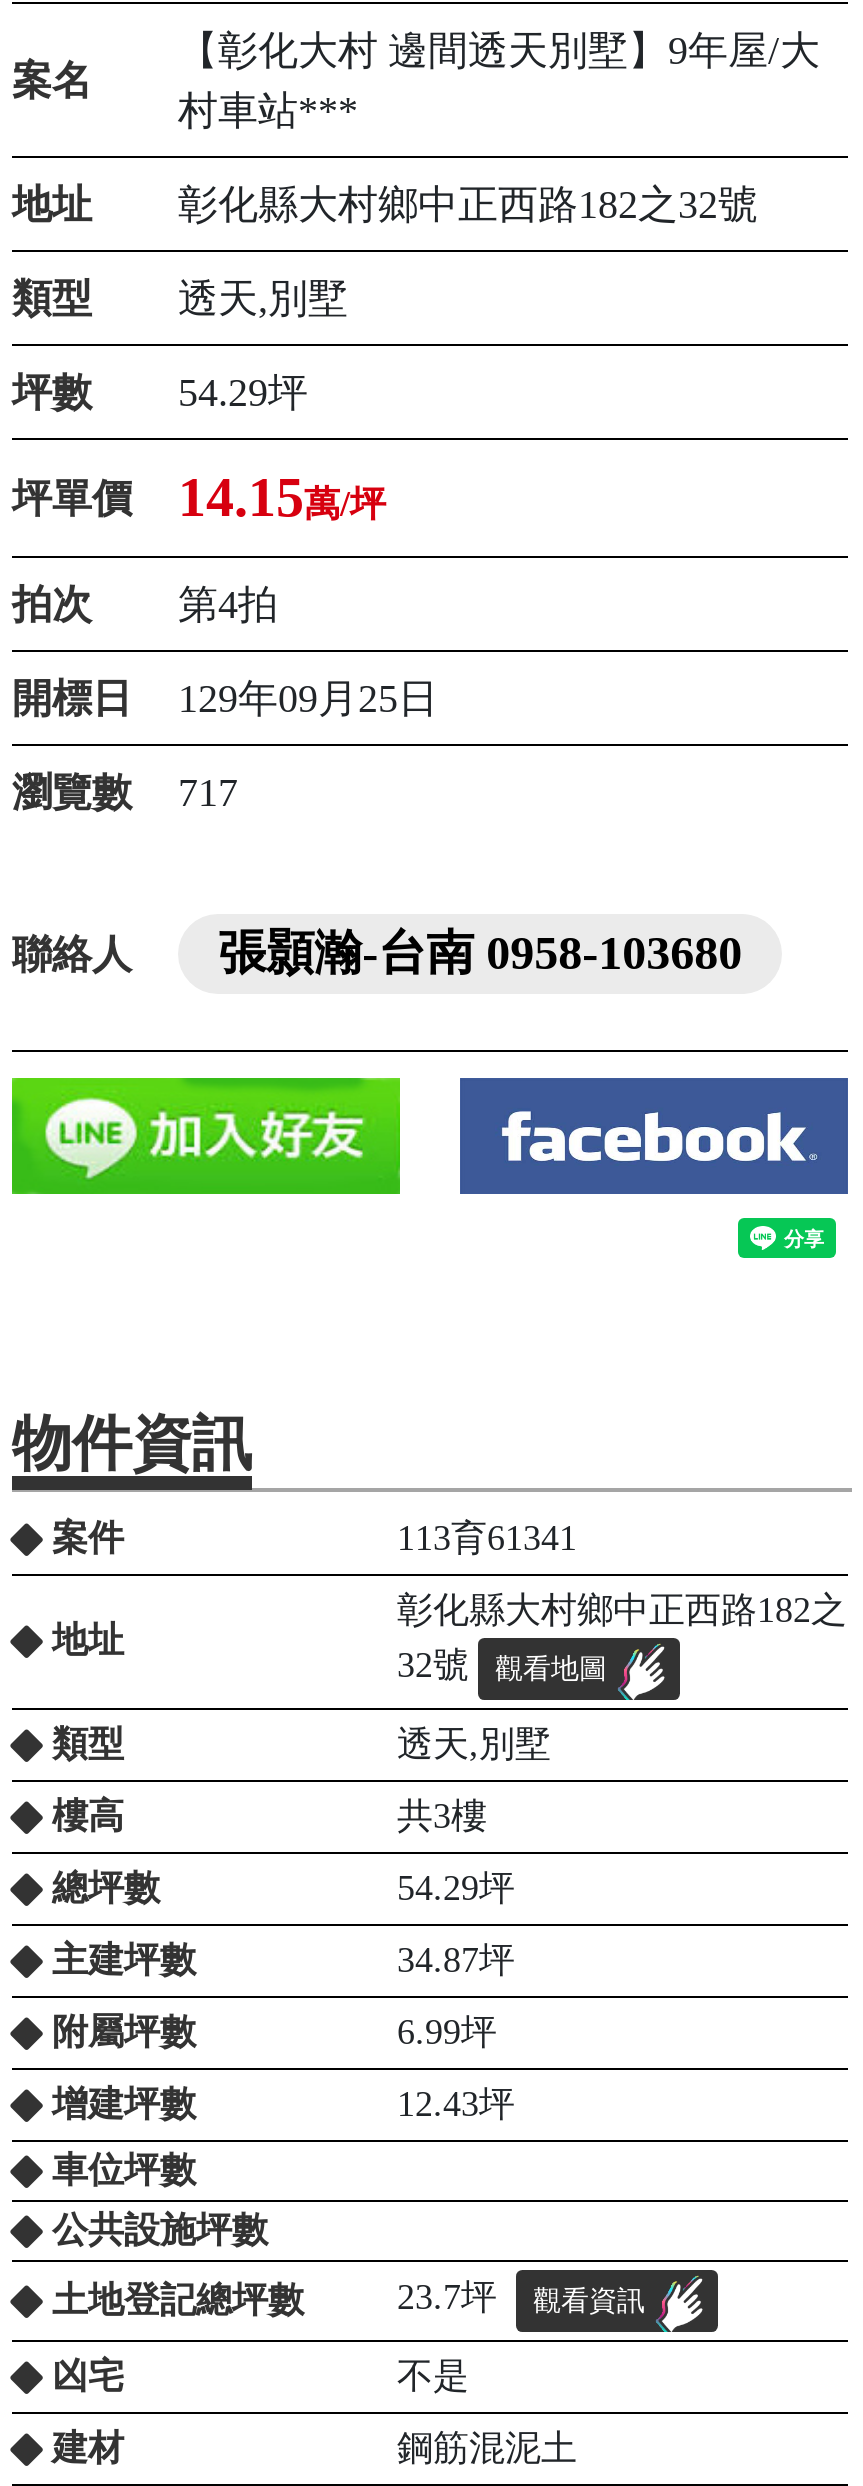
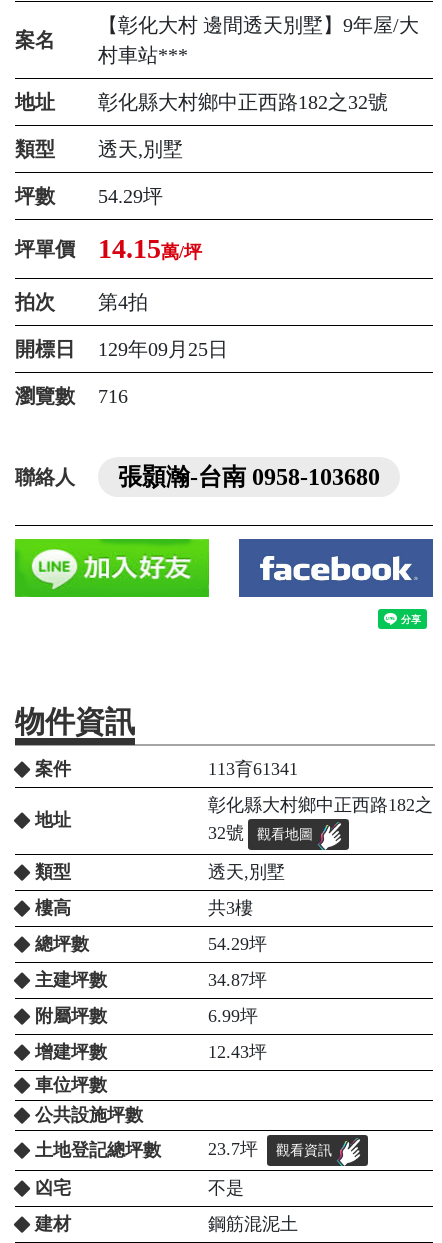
[12,770,238,814] 瀏覽數 717 -> [15,385,128,407] 瀏覽數 716

